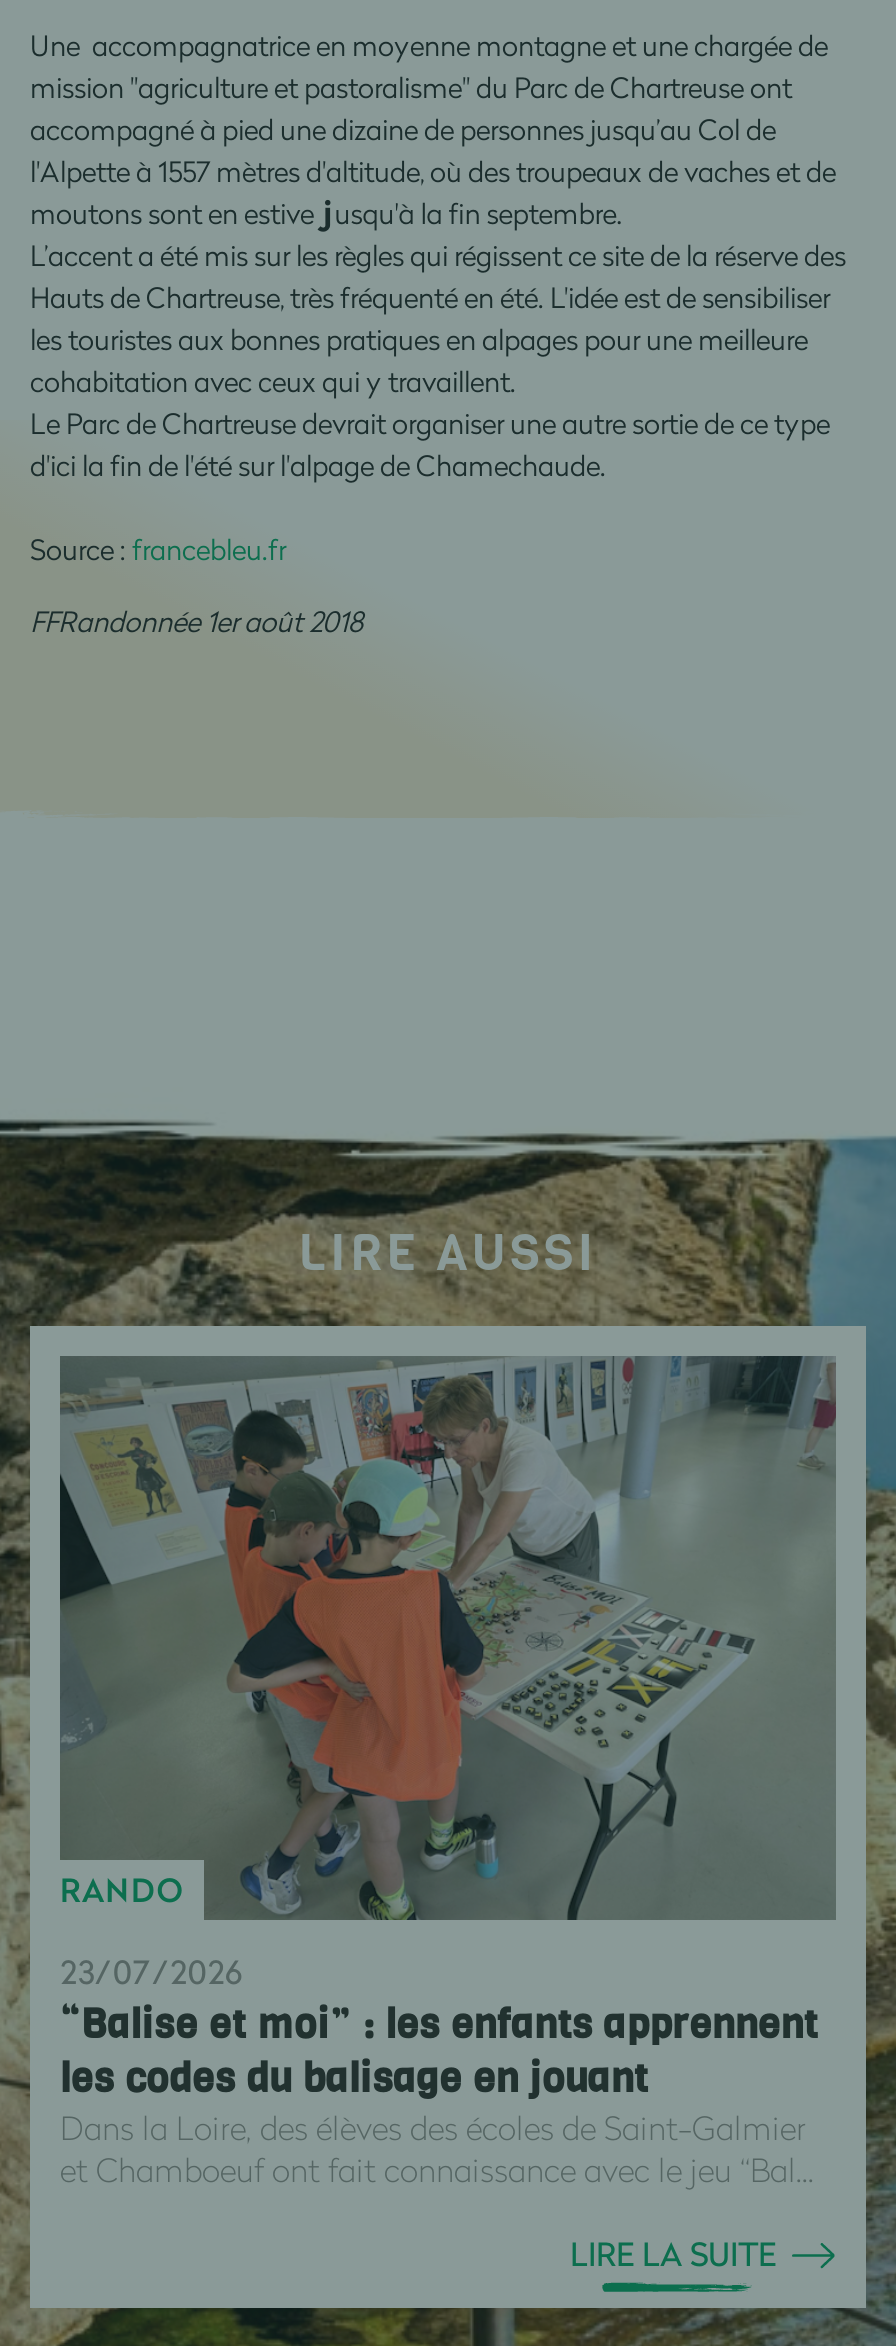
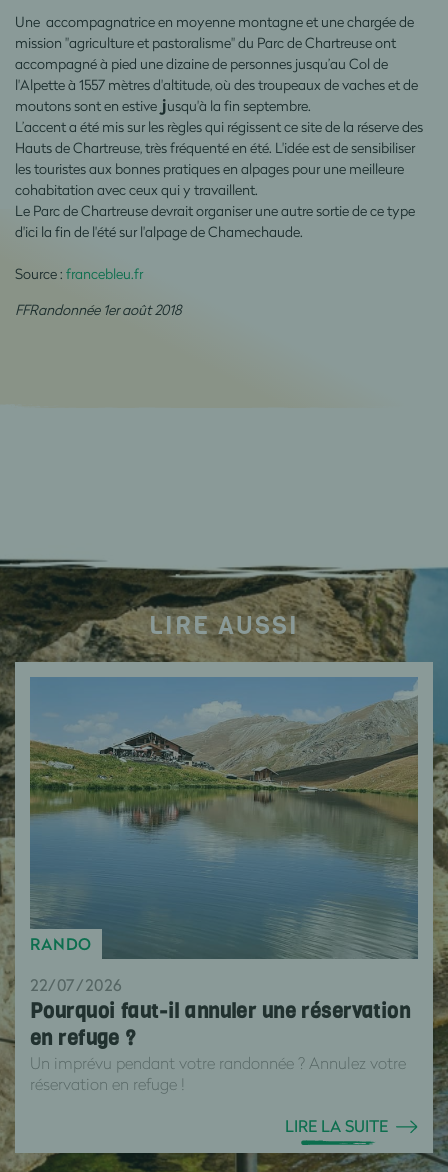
[58,1354,838,2191] [image] | 23/07/2026 | “Balise et moi” : les enfants apprennent | les codes du balisage en jouant | Dans la Loire, des élèves des écoles de Saint-Galmier | et Chamboeuf ont fait connaissance avec le jeu “Bal... -> [29,677,418,1094] [image] | 22/07/2026 | Pourquoi faut-il annuler une réservation | en refuge ? | Un imprévu pendant votre randonnée ? Annulez votre | réservation en refuge !

